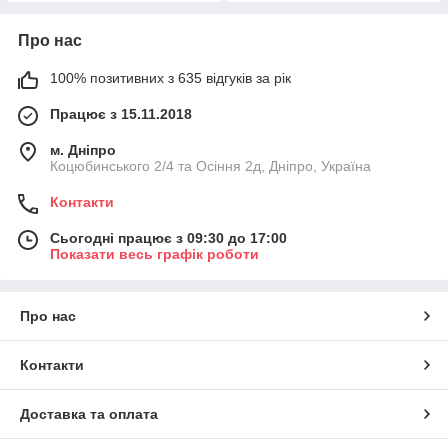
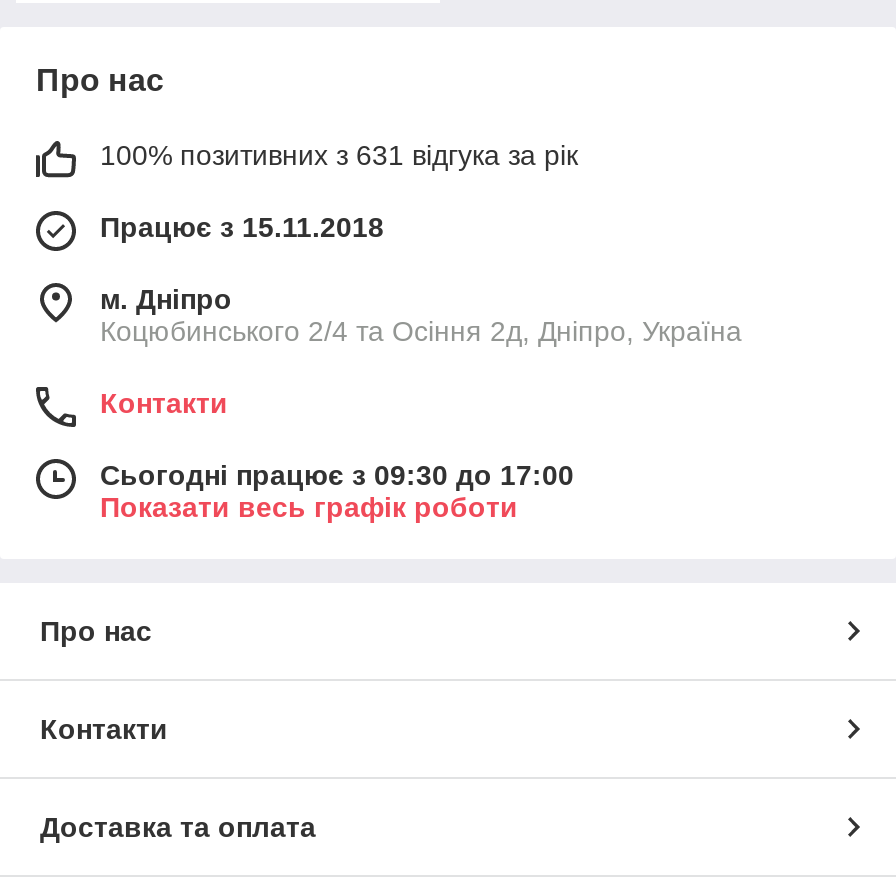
[50,70,291,86] 100% позитивних з 635 відгуків за рік -> [100,138,578,170] 100% позитивних з 631 відгука за рік

